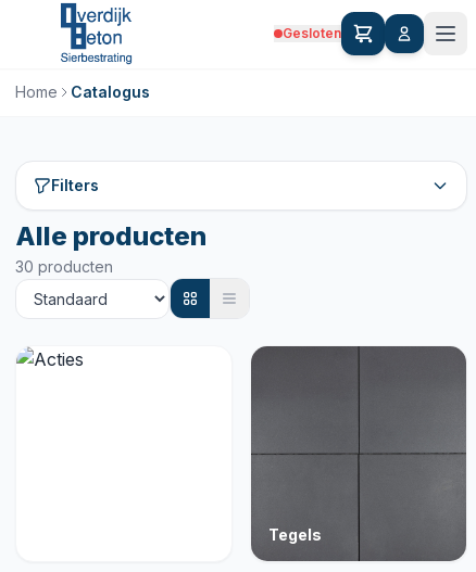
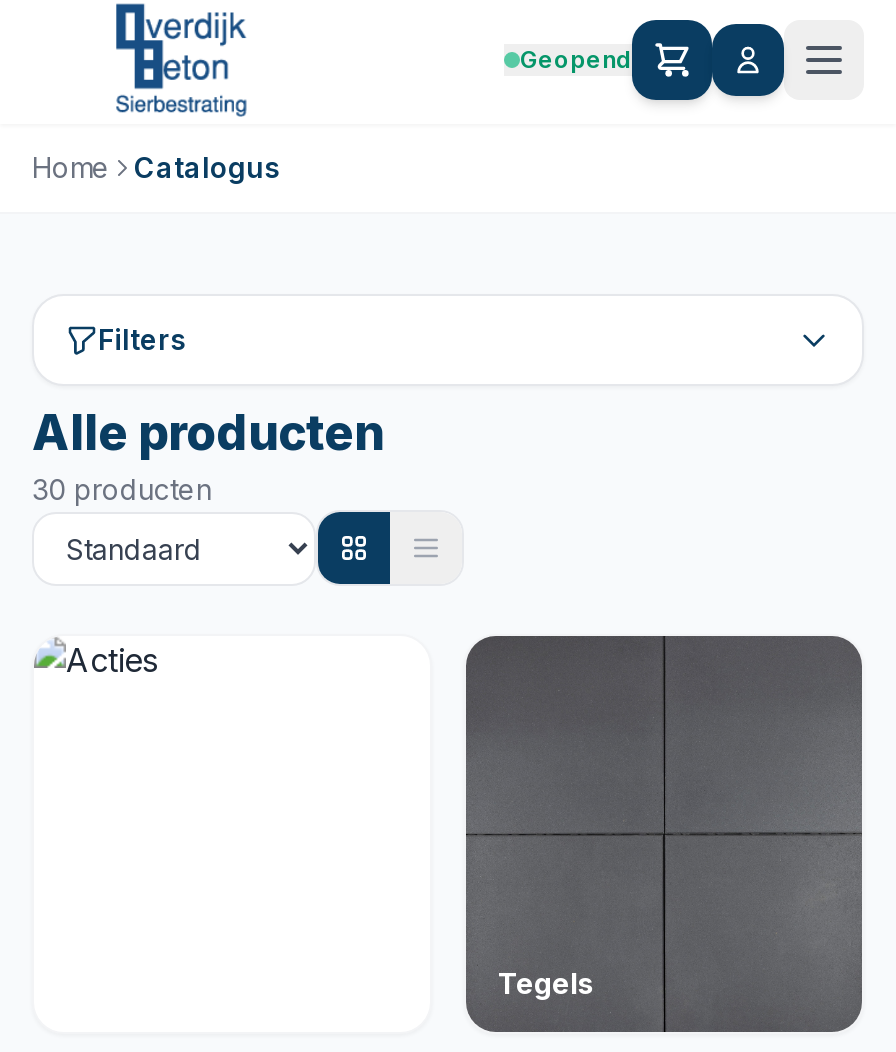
[283,25,341,41] Gesloten -> [520,44,632,74] Geopend

